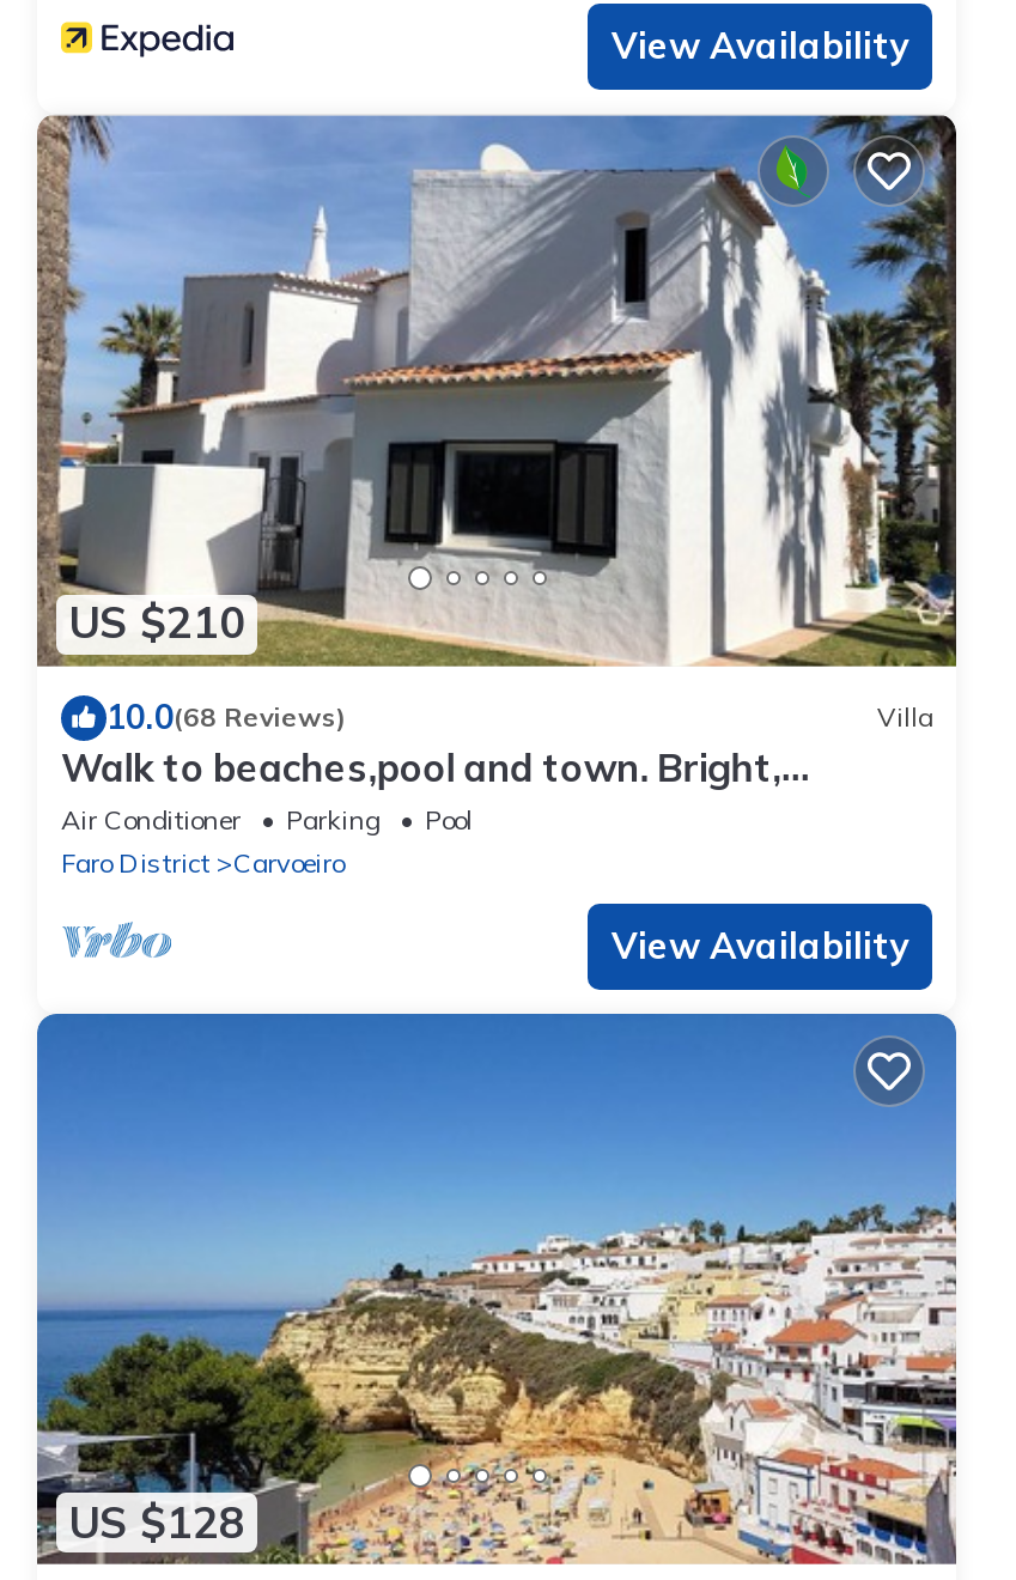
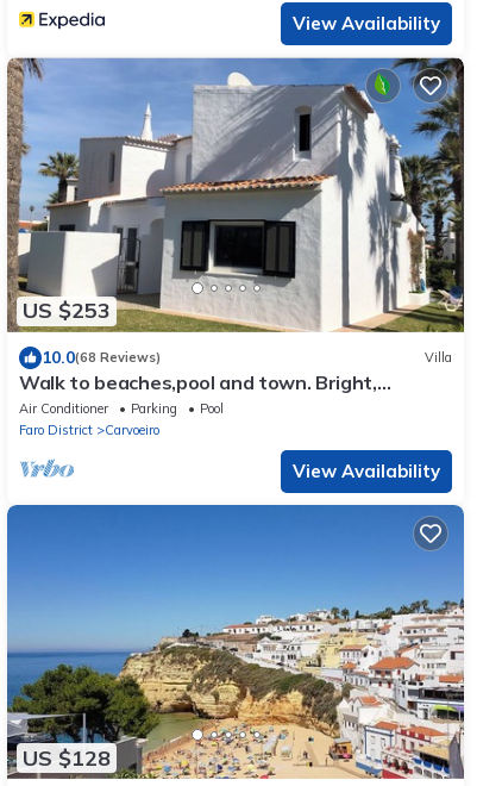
[68,595,245,650] US $210 -> [23,297,111,324] US $253

